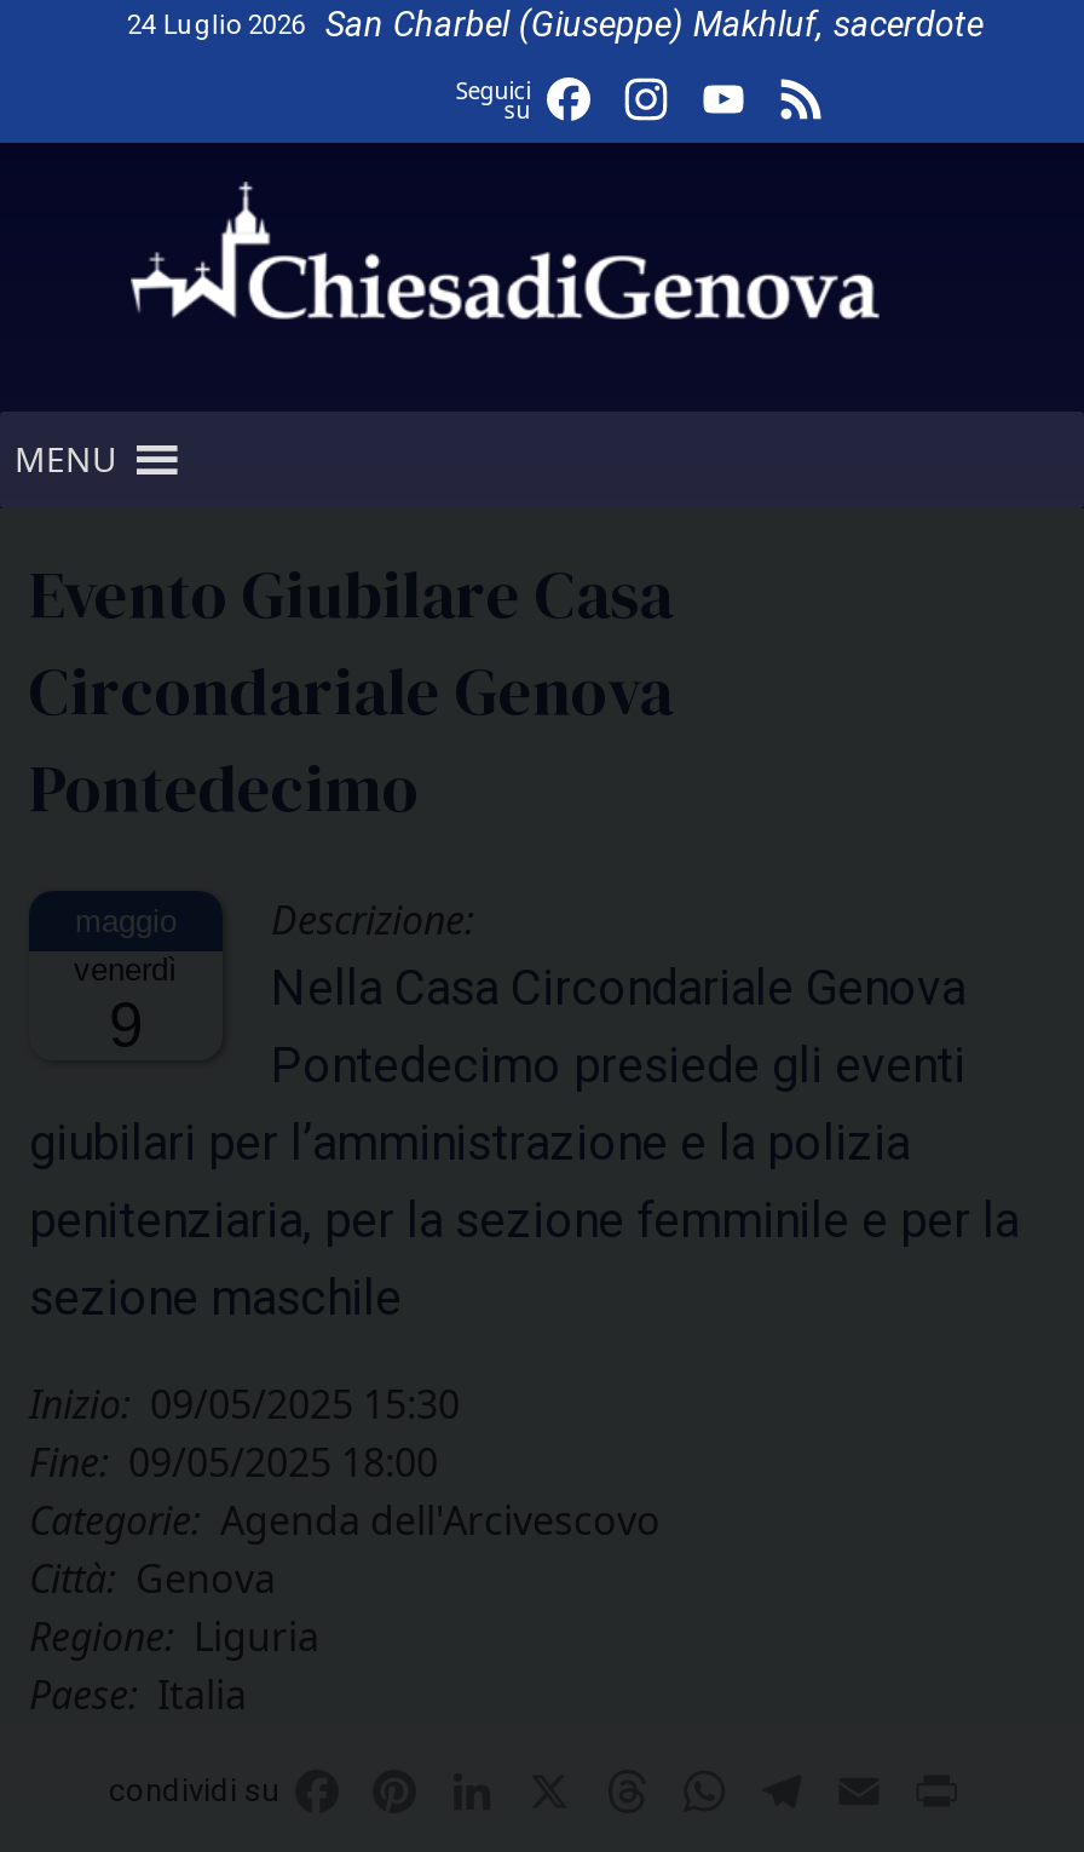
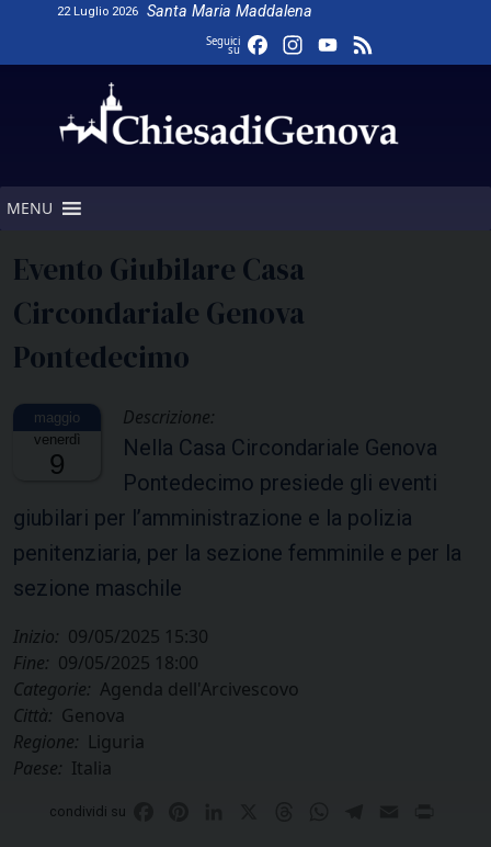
[127,5,983,46] 24 Luglio 2026 | San Charbel (Giuseppe) Makhluf, sacerdote -> [57,2,313,21] 22 Luglio 2026 | Santa Maria Maddalena

